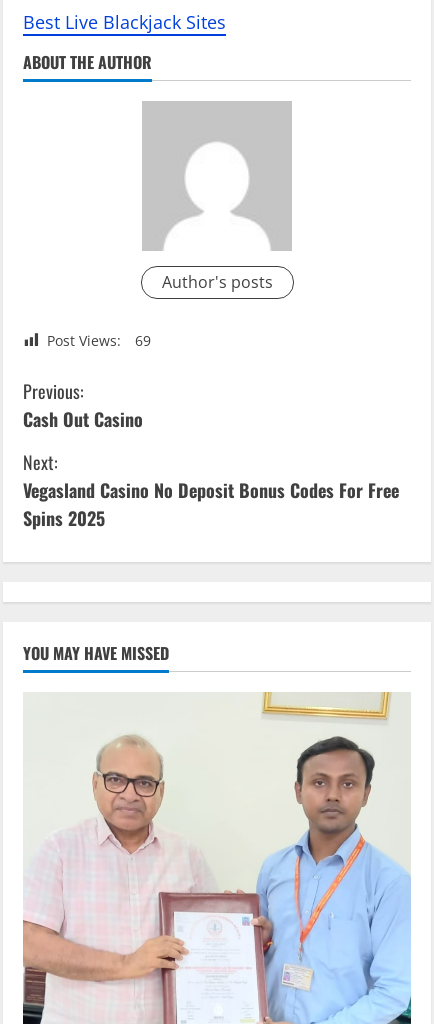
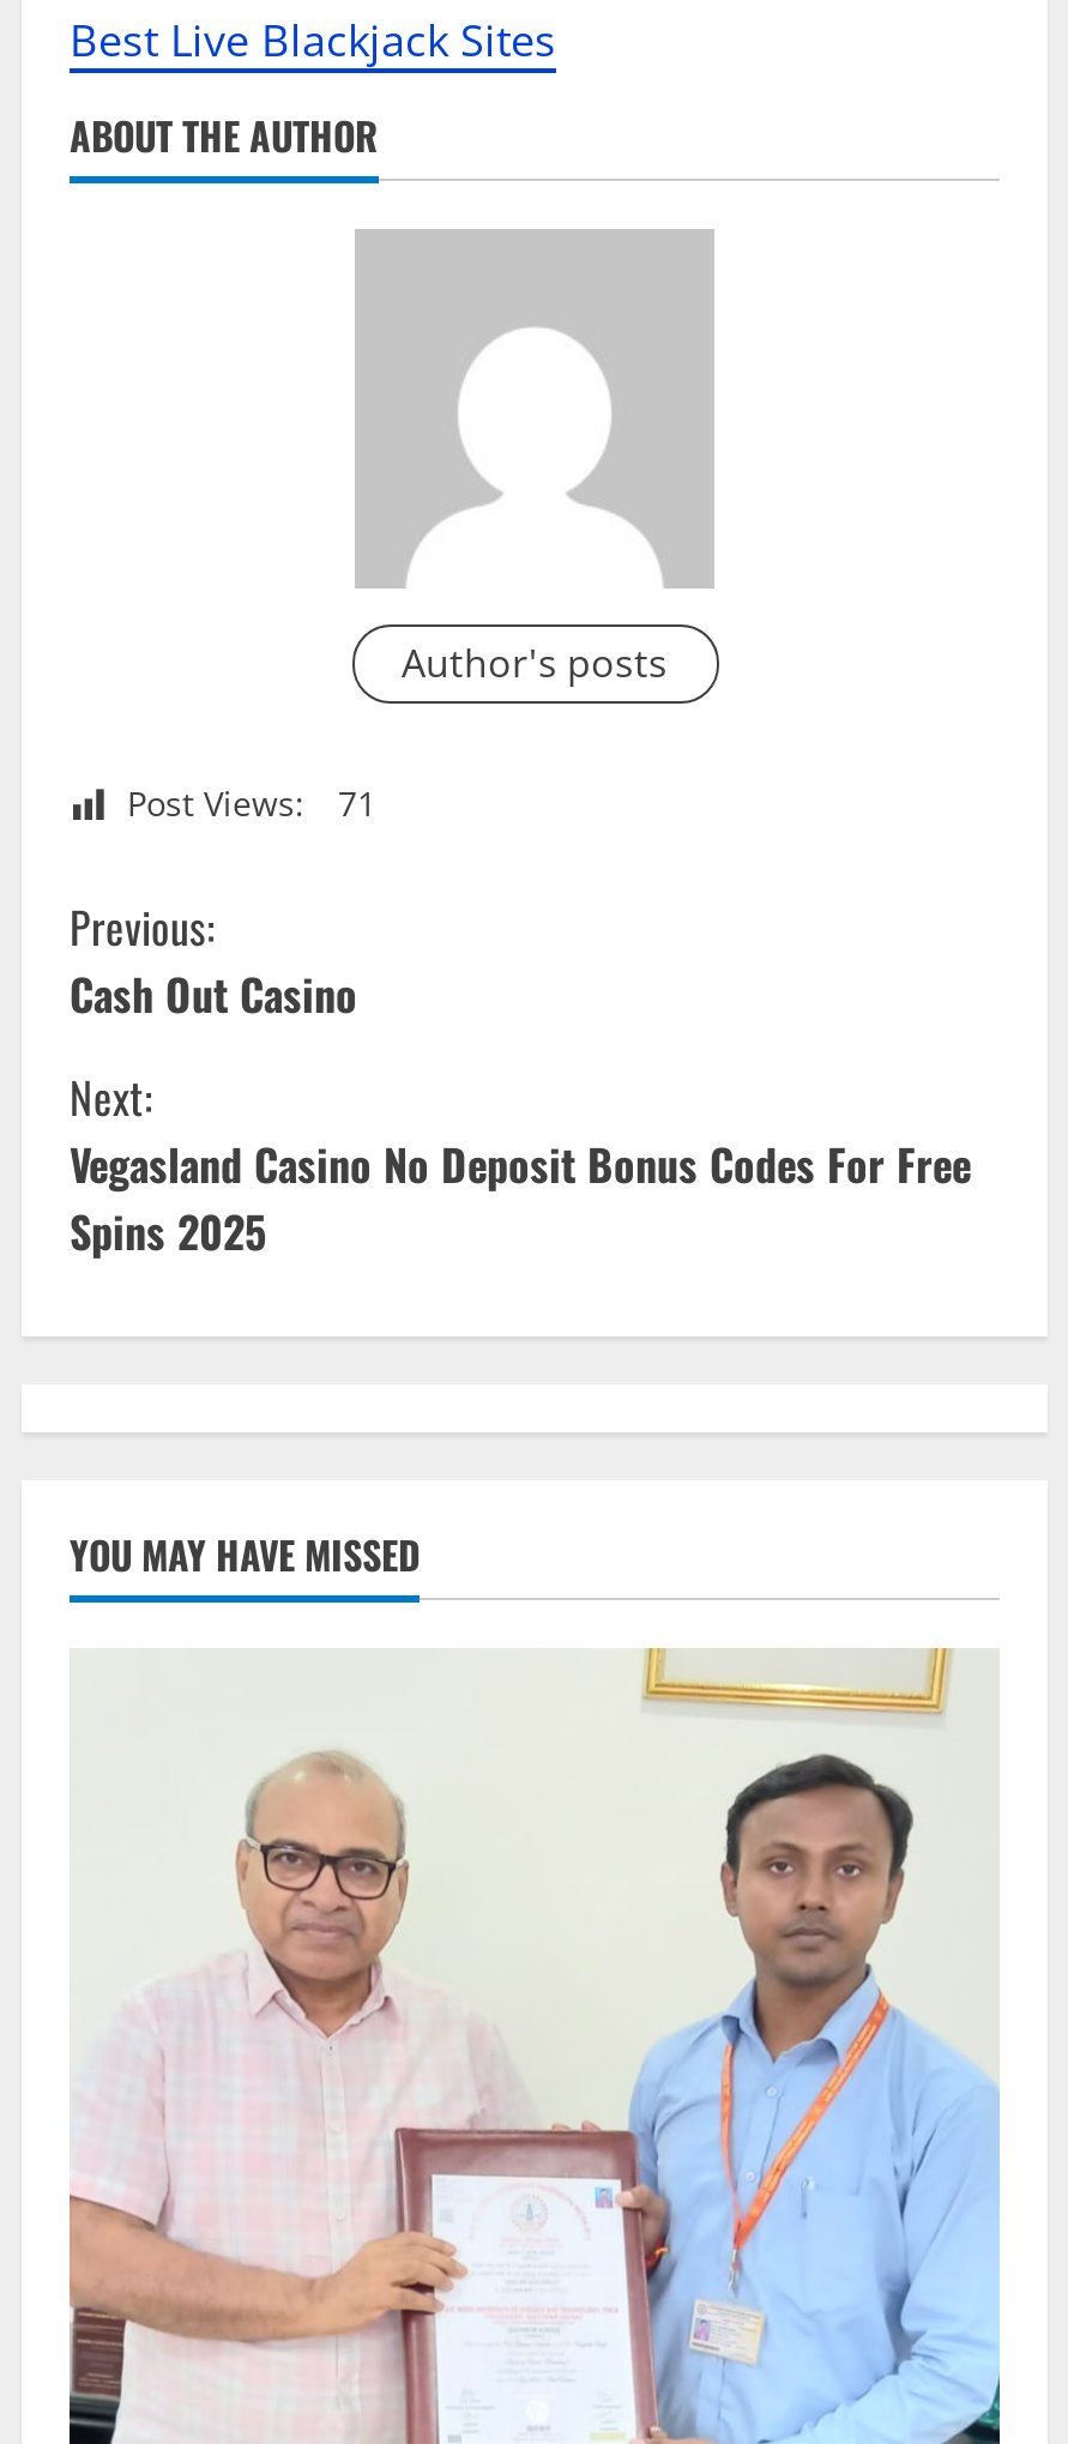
[47,330,151,349] Post Views: 69 -> [127,782,376,827] Post Views: 71

